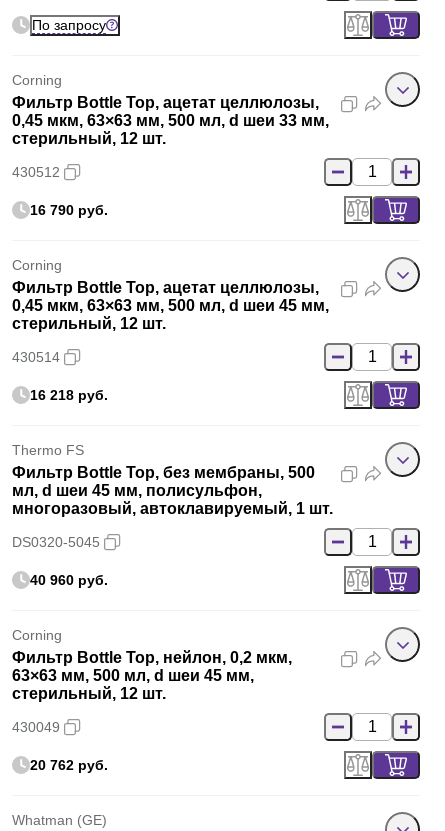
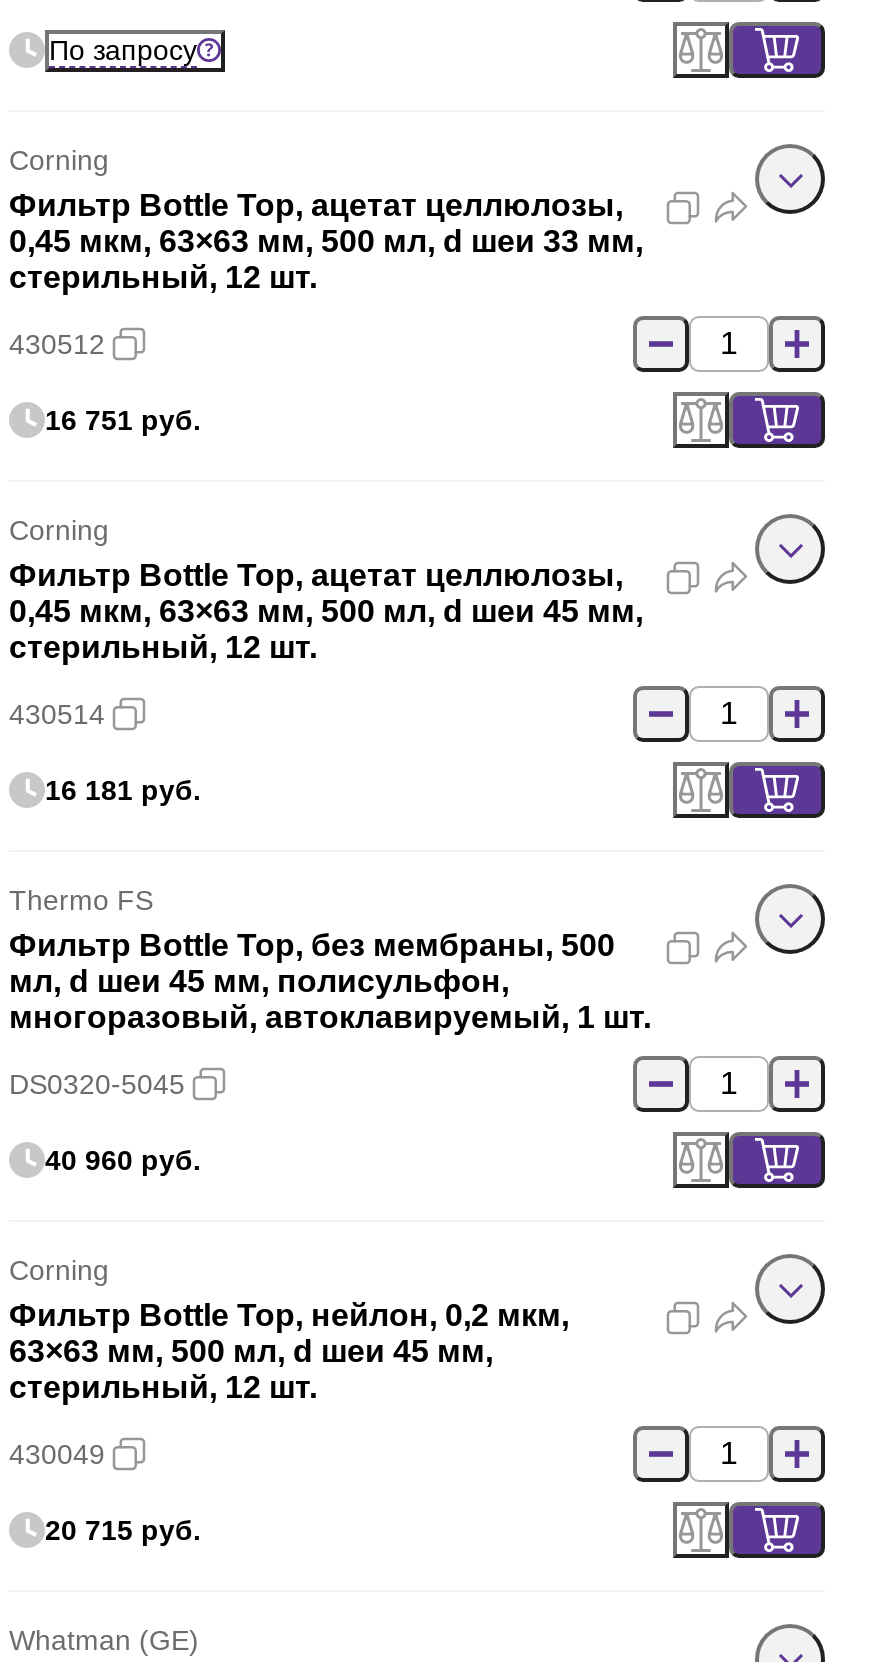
[30,202,108,218] 16 790 руб. -> [45,404,201,436] 16 751 руб.
[30,387,108,403] 16 218 руб. -> [45,774,201,806] 16 181 руб.
[30,757,108,773] 20 762 руб. -> [45,1514,201,1546] 20 715 руб.

